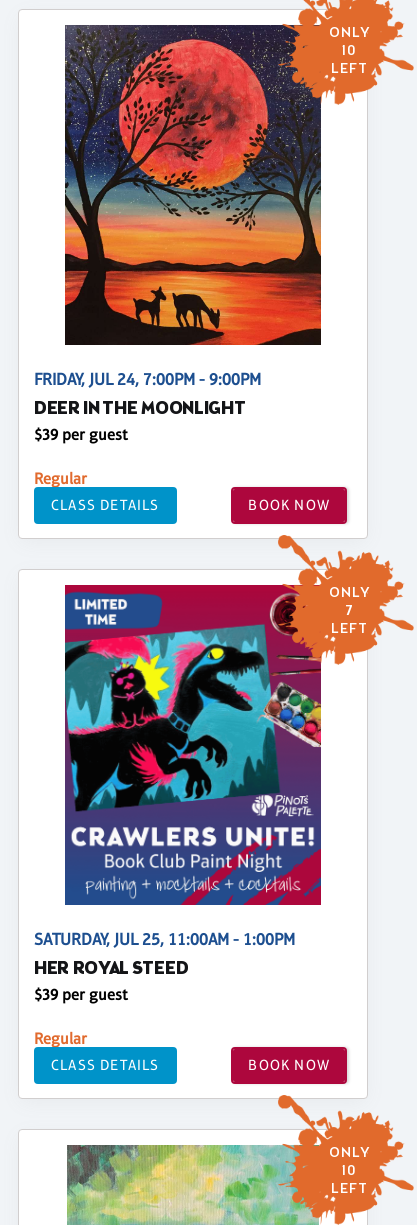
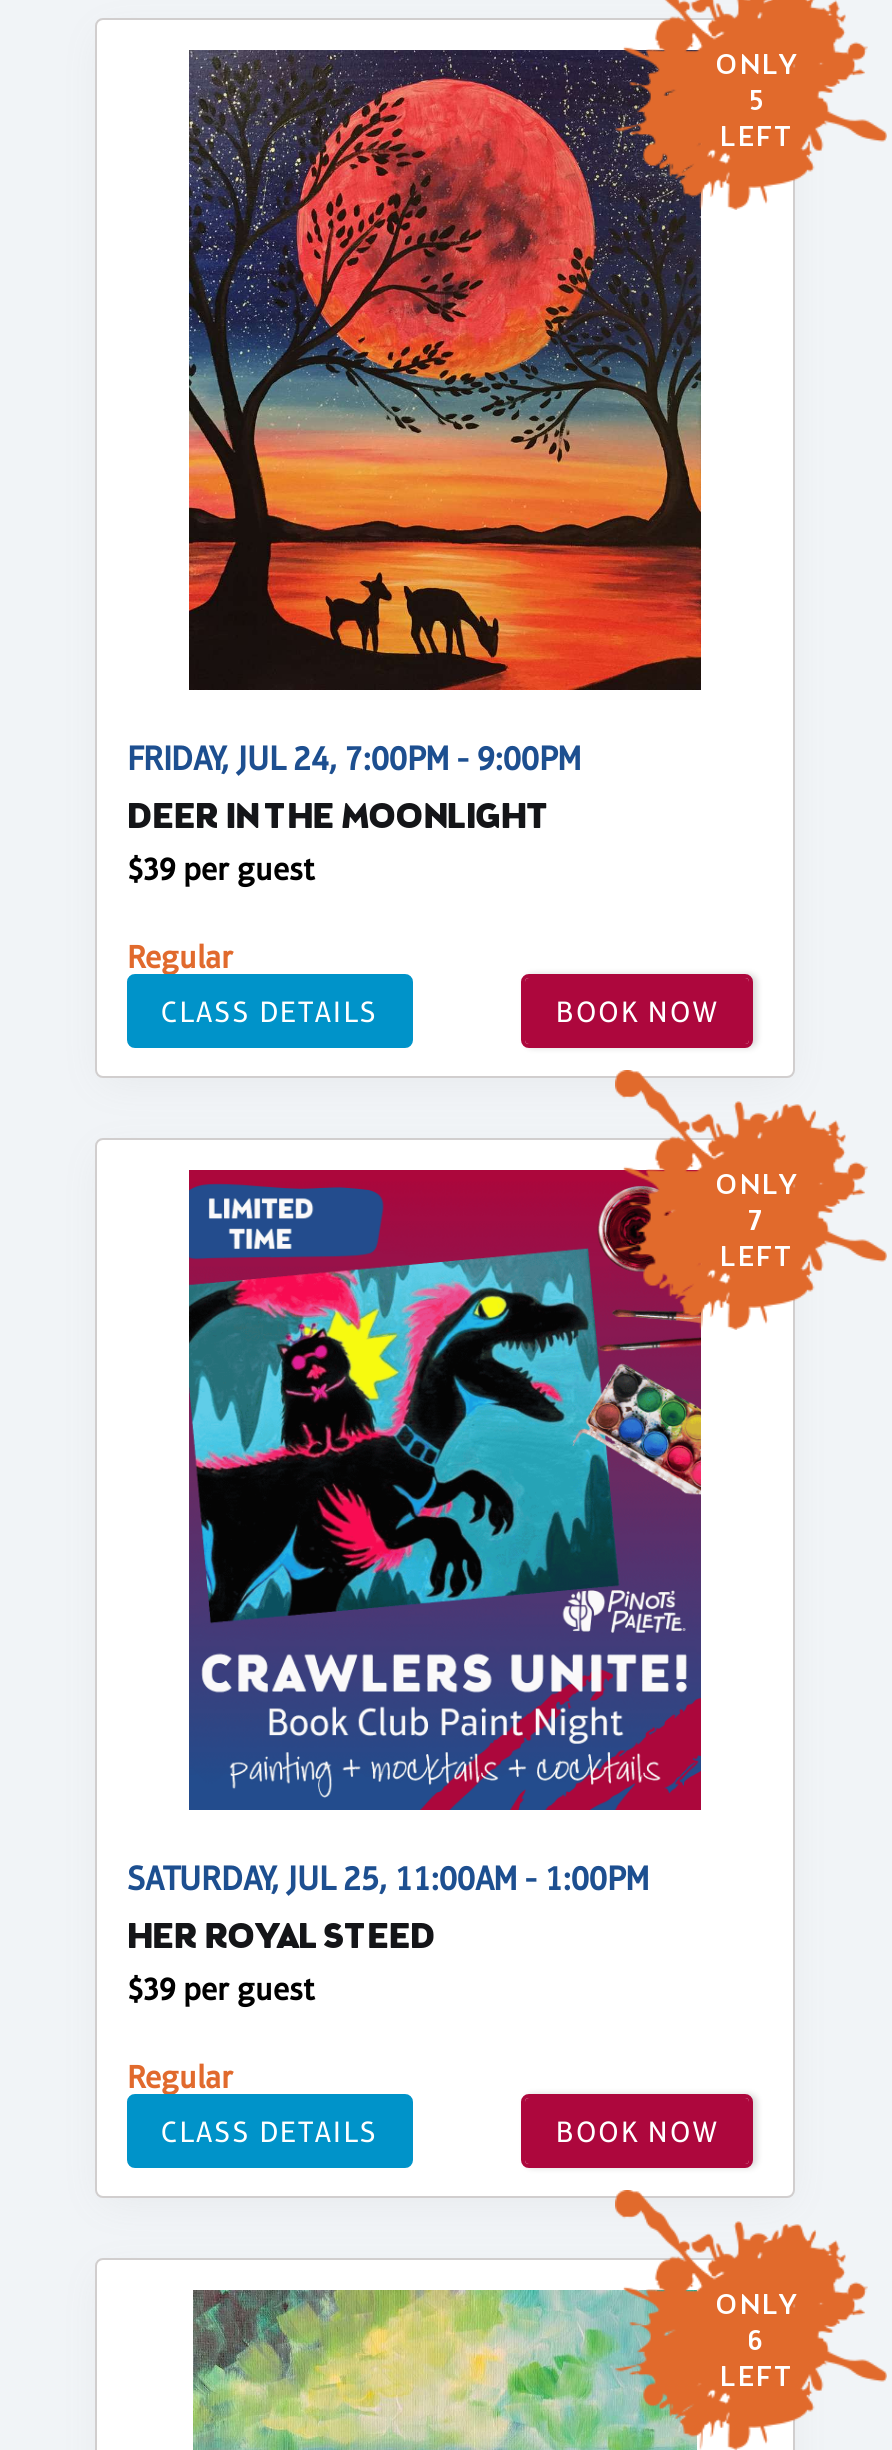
[342,42,356,61] 10 -> [749,84,765,122] 5
[342,1162,356,1181] 10 -> [748,2324,766,2362] 6

